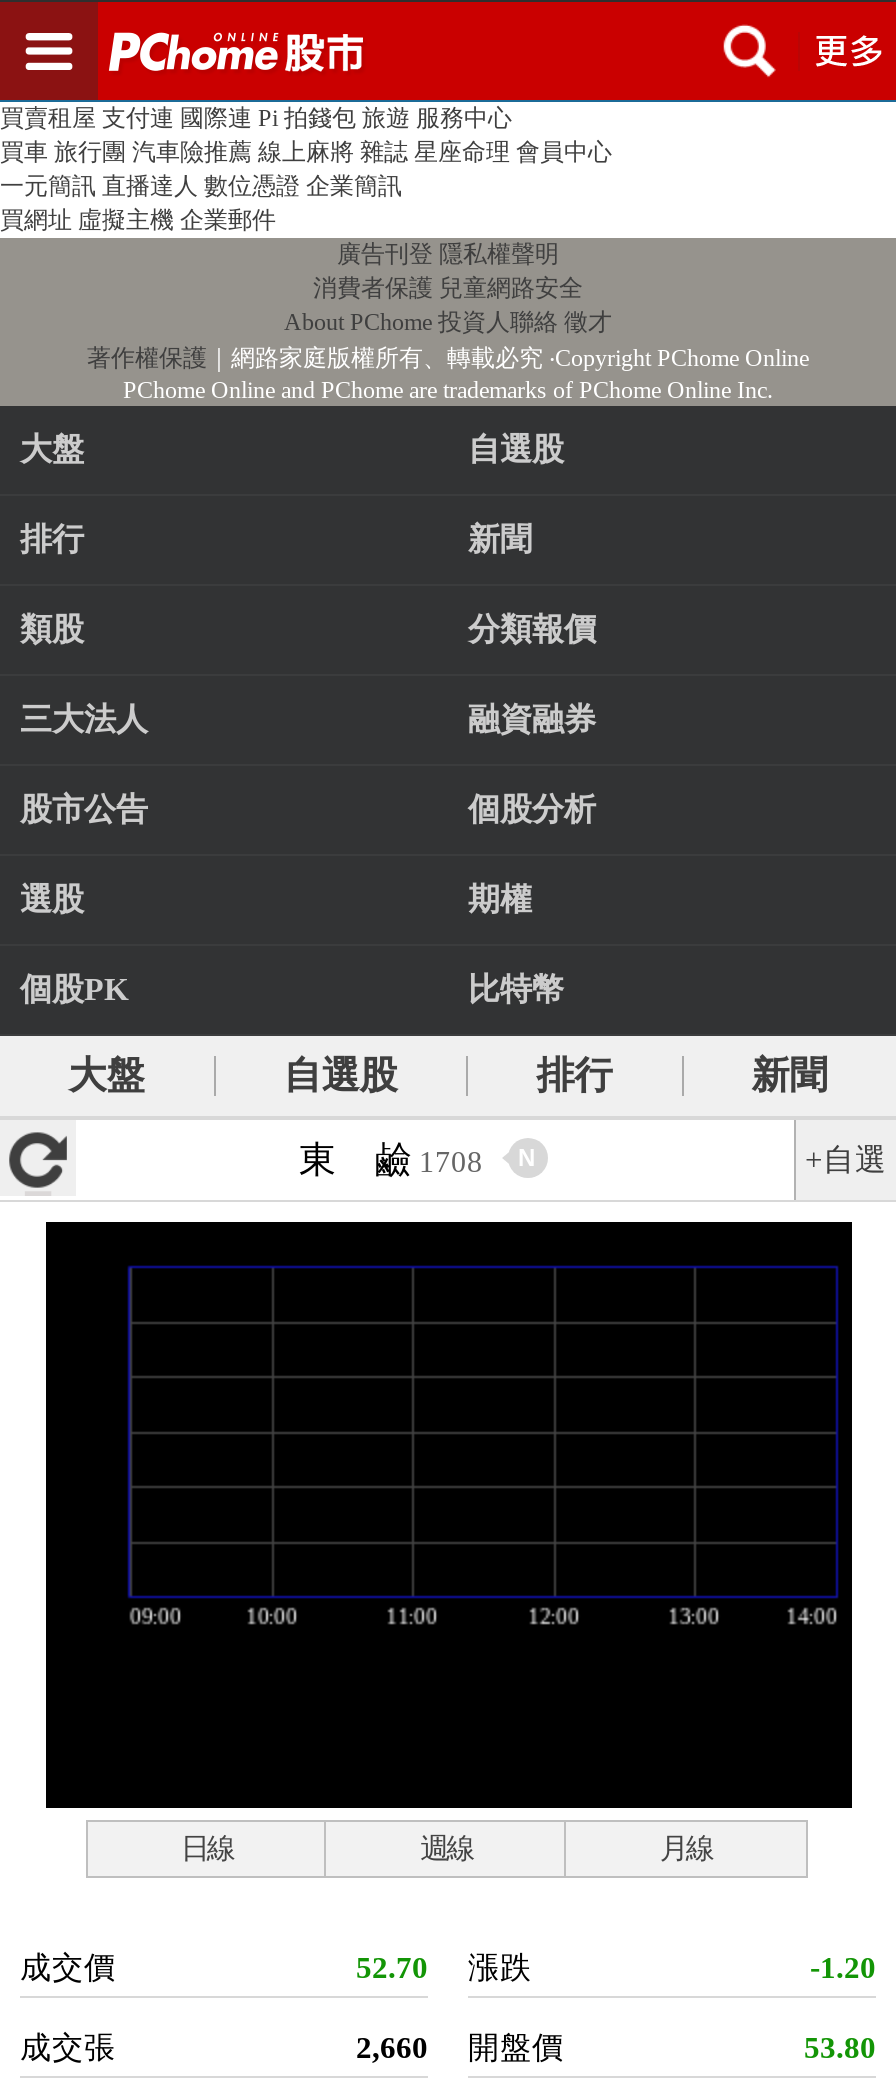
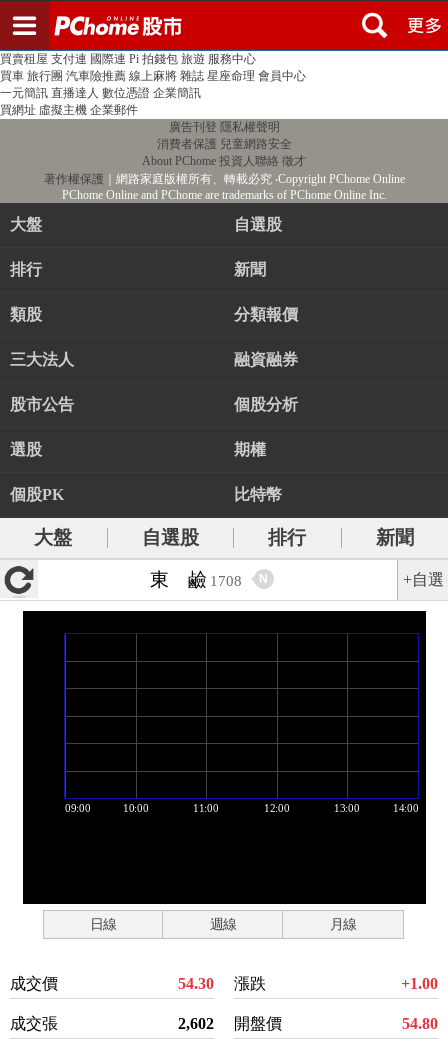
[356,1950,532,1984] 52.70 漲跌 -> [178,975,266,992] 54.30 漲跌
[810,1950,876,1984] -1.20 -> [401,975,438,992] +1.00
[356,2030,564,2064] 2,660 開盤價 -> [178,1015,282,1032] 2,602 開盤價
[804,2030,876,2064] 53.80 -> [402,1015,438,1032] 54.80

